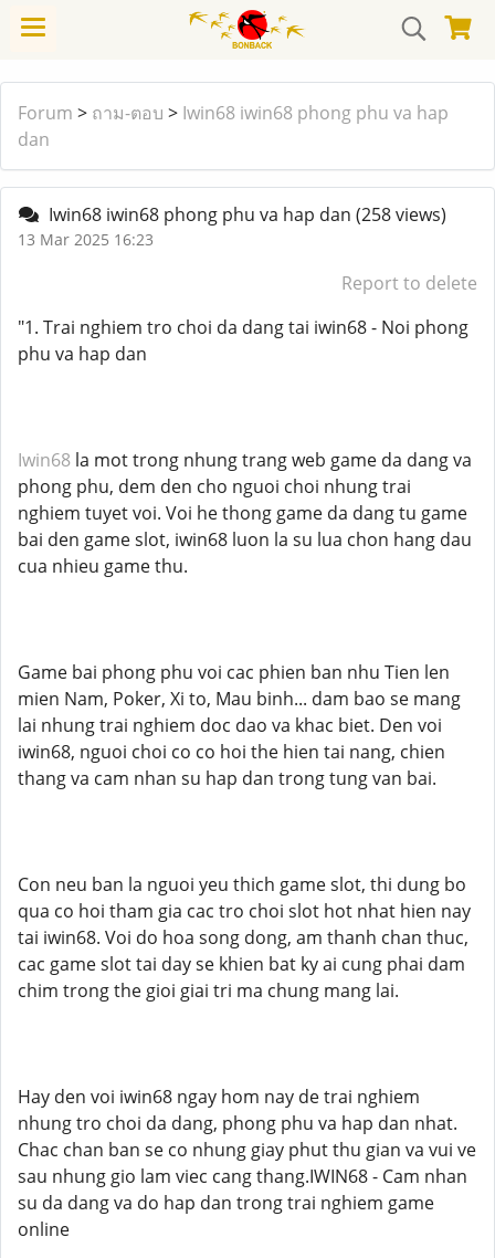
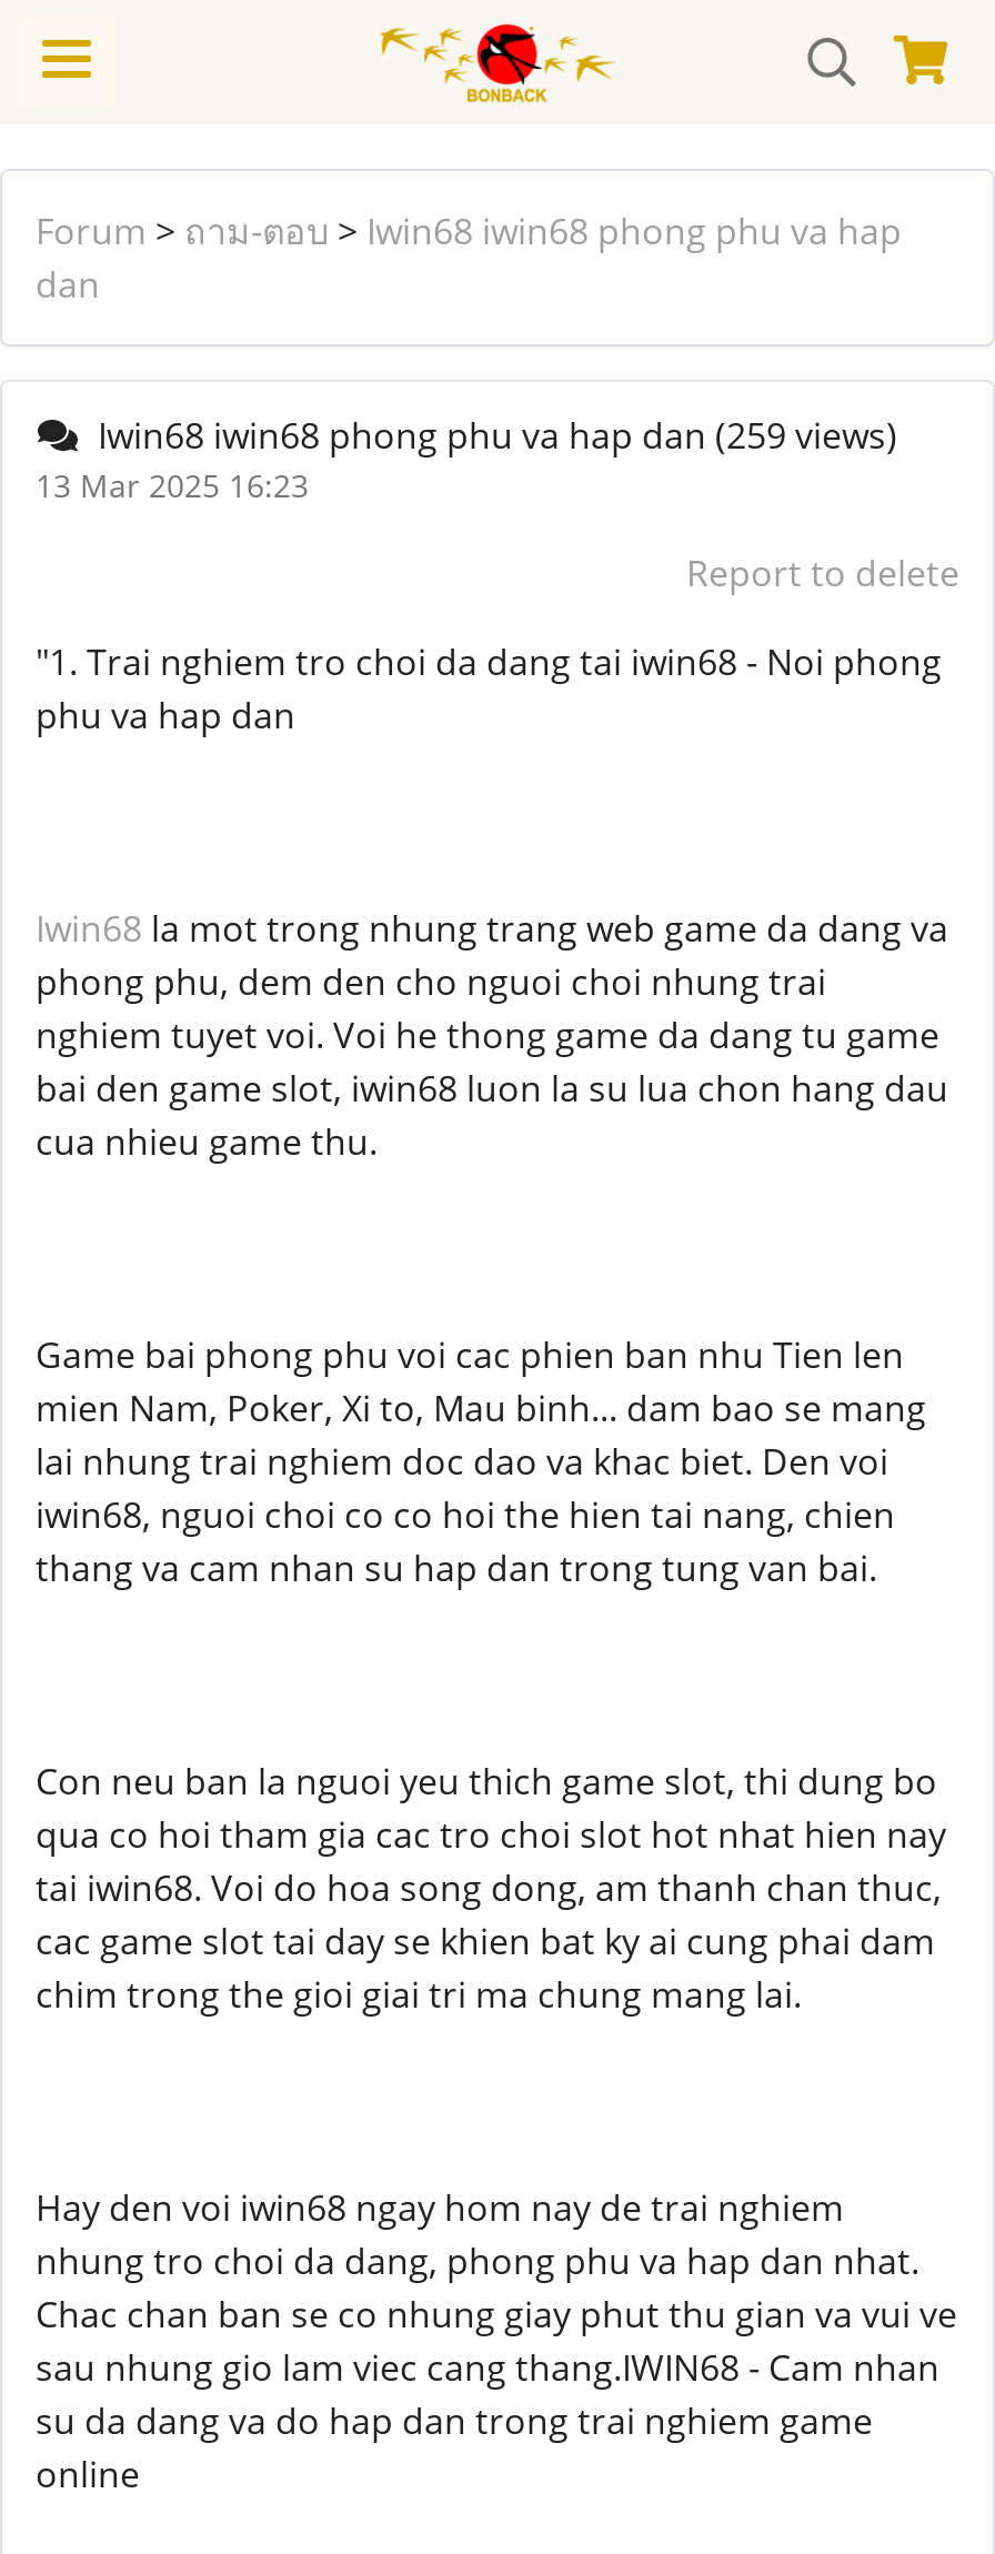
[40,202,446,227] Iwin68 iwin68 phong phu va hap dan (258 views) -> [80,411,897,460] Iwin68 iwin68 phong phu va hap dan (259 views)

